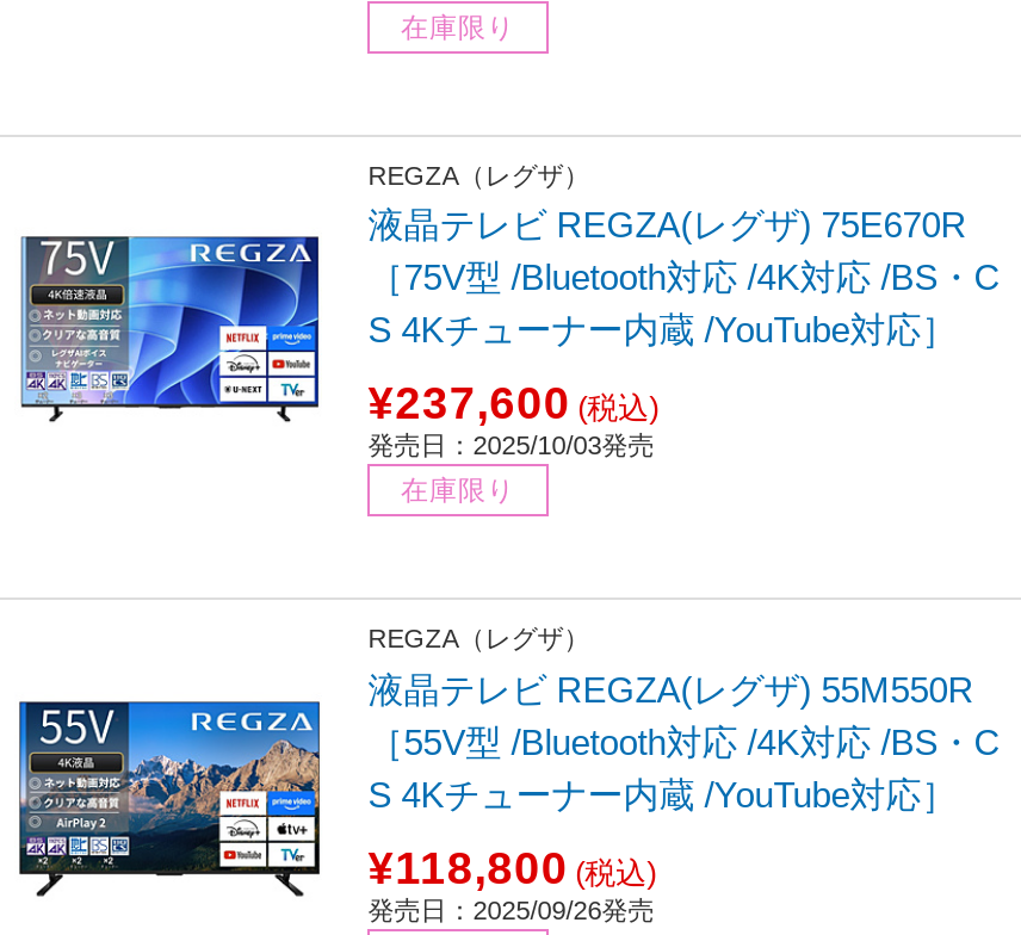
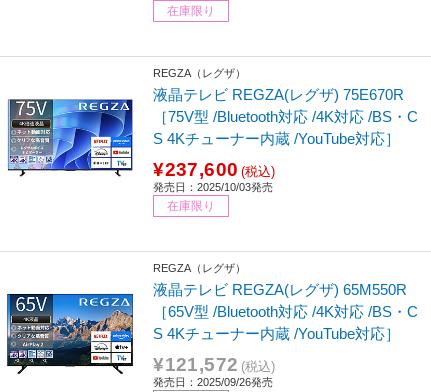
[368,669,974,710] 液晶テレビ REGZA(レグザ) 55M550R -> [153,281,407,298] 液晶テレビ REGZA(レグザ) 65M550R
[368,722,1000,762] ［55V型 /Bluetooth対応 /4K対応 /BS・C -> [153,303,418,320] ［65V型 /Bluetooth対応 /4K対応 /BS・C
[368,844,656,894] ¥118,800 (税込) -> [153,354,275,375] ¥121,572 (税込)

